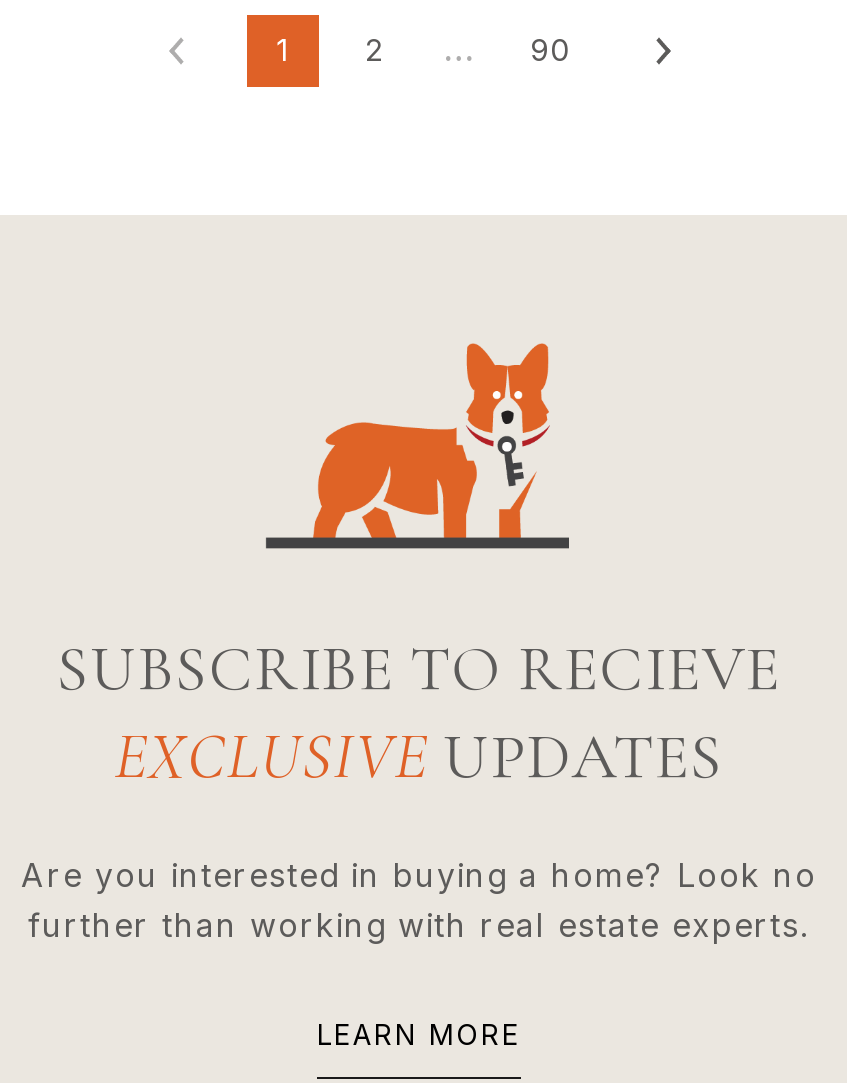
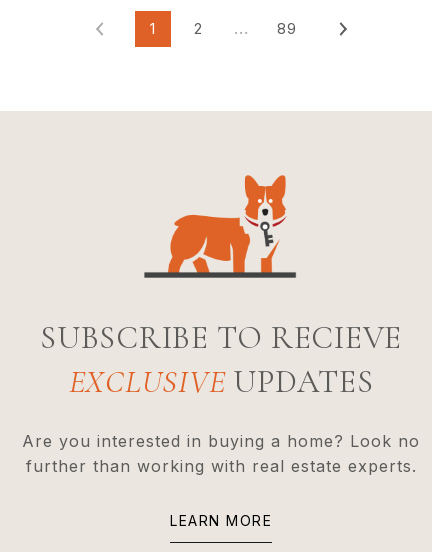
[530,31,570,69] 90 -> [276,19,296,38] 89

